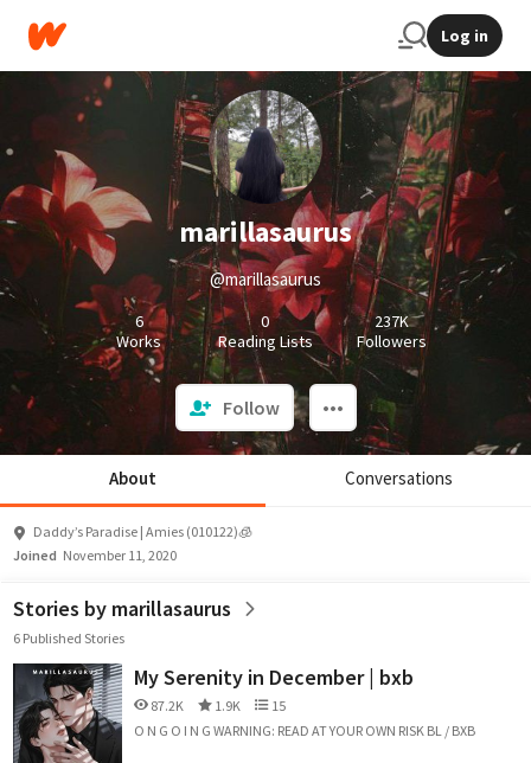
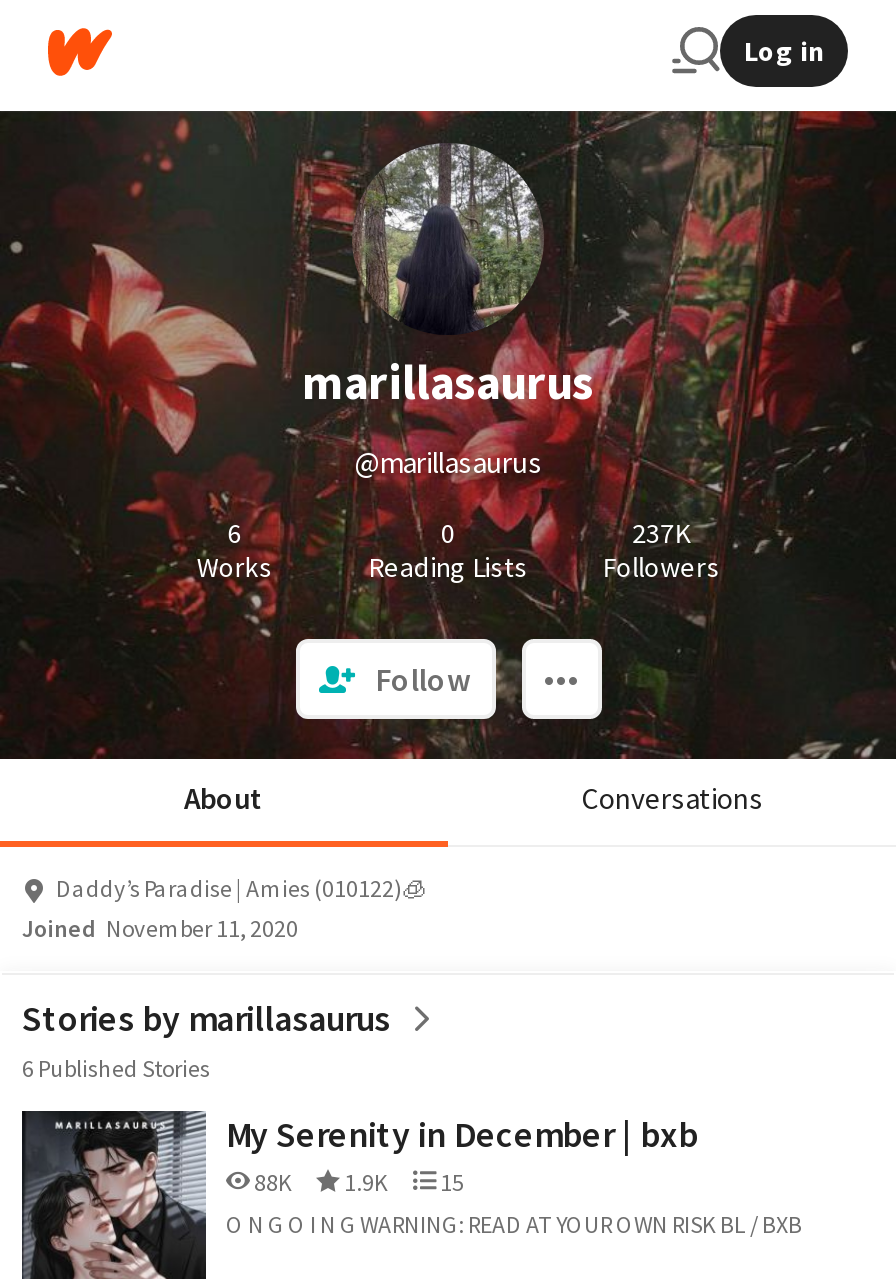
[148,697,286,714] 87.2K 1.9K 15 -> [250,1167,464,1197] 88K 1.9K 15

